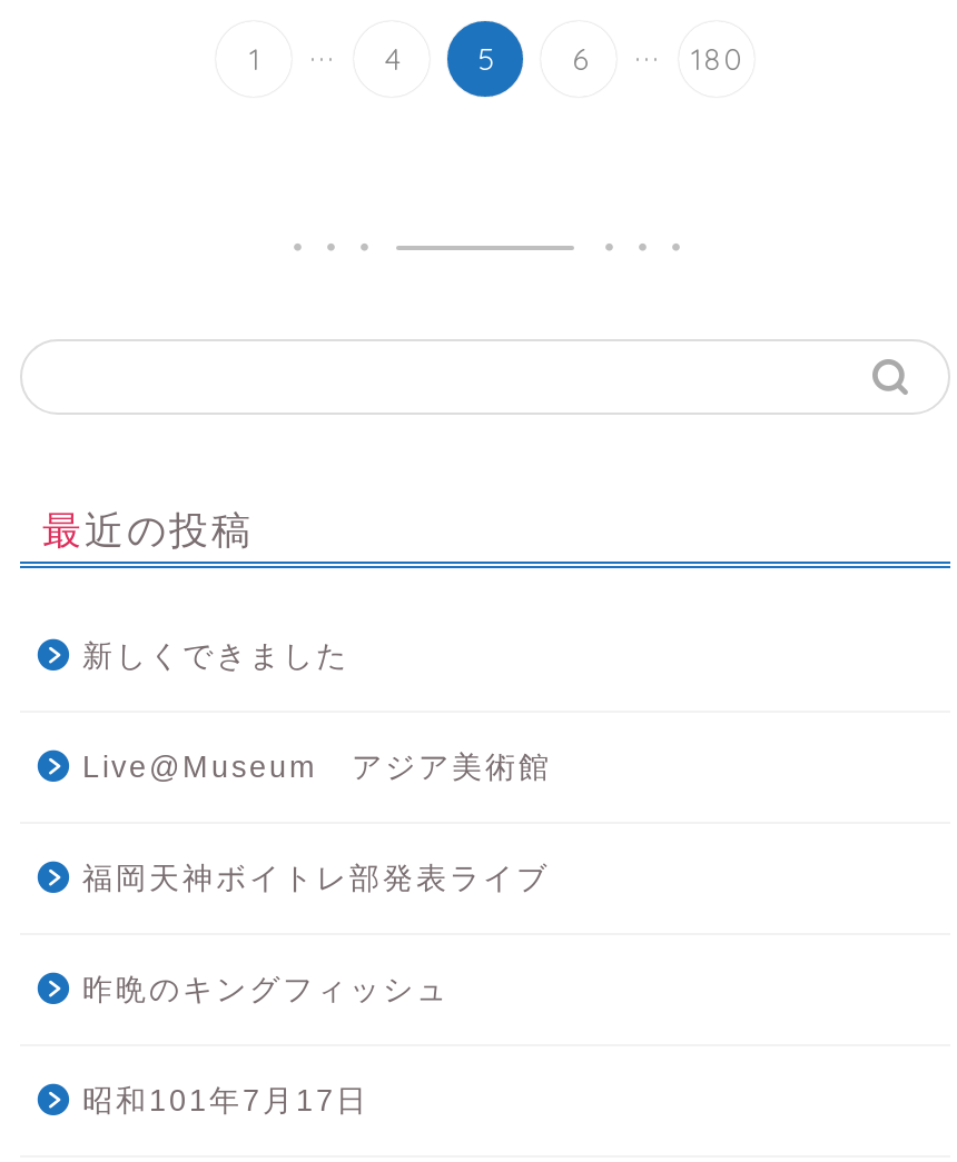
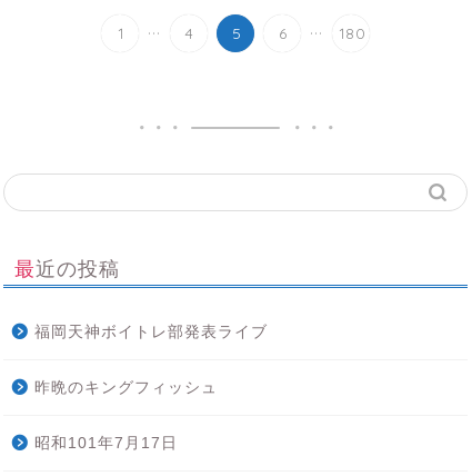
[82,639,552,783] 新しくできました | Live@Museum アジア美術館 -> none

